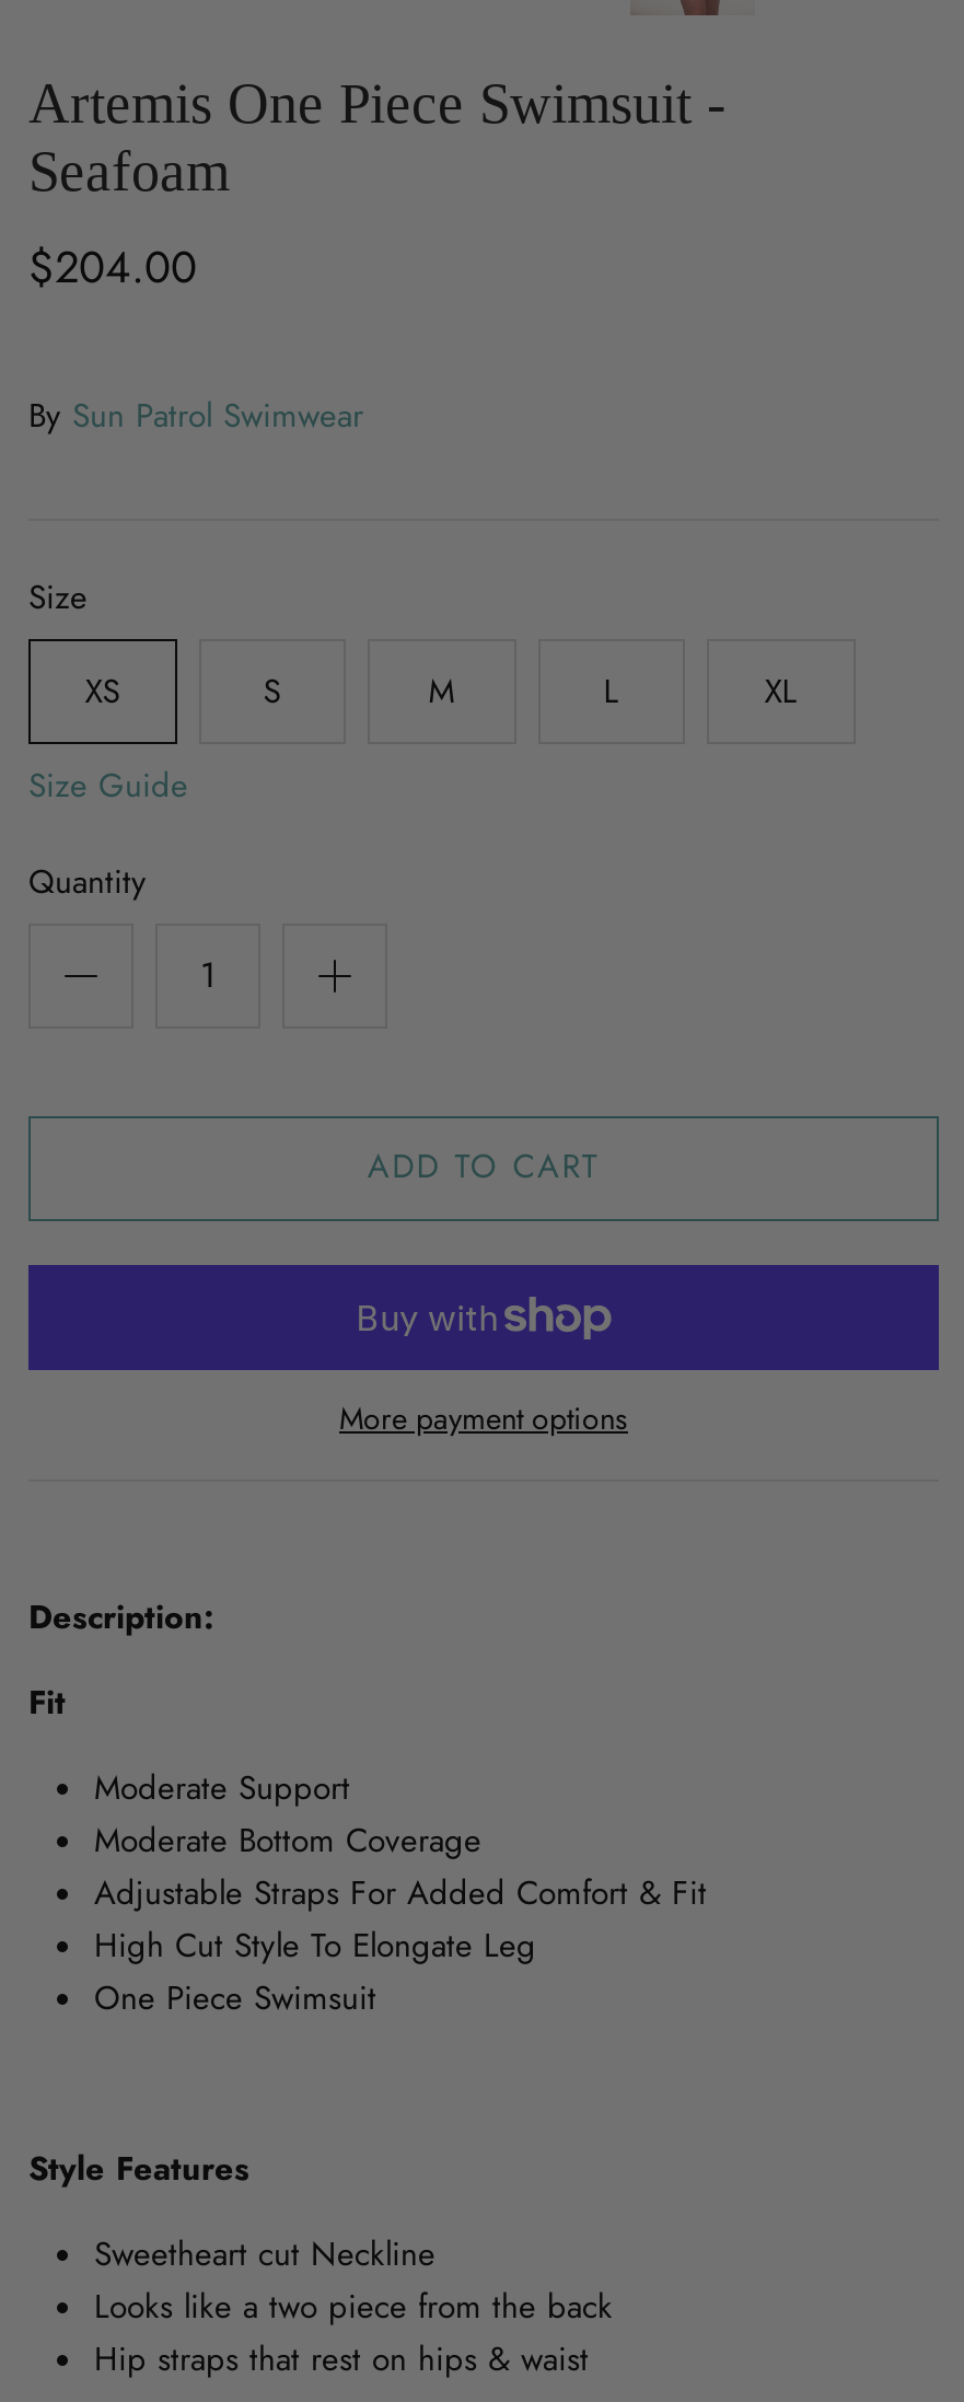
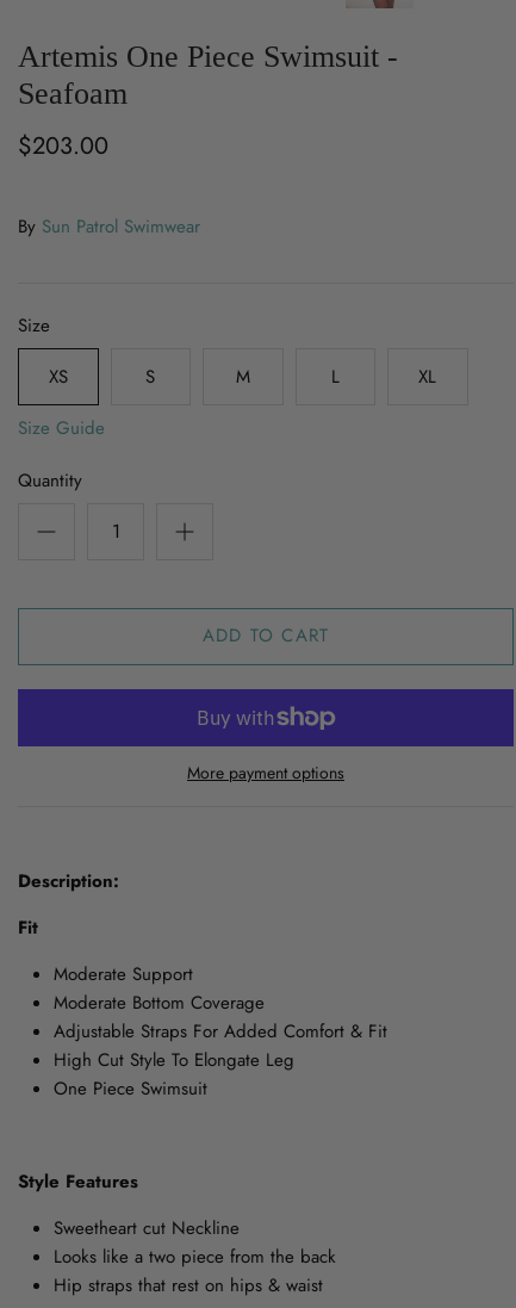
[28,235,197,299] $204.00 -> [18,128,108,163] $203.00

